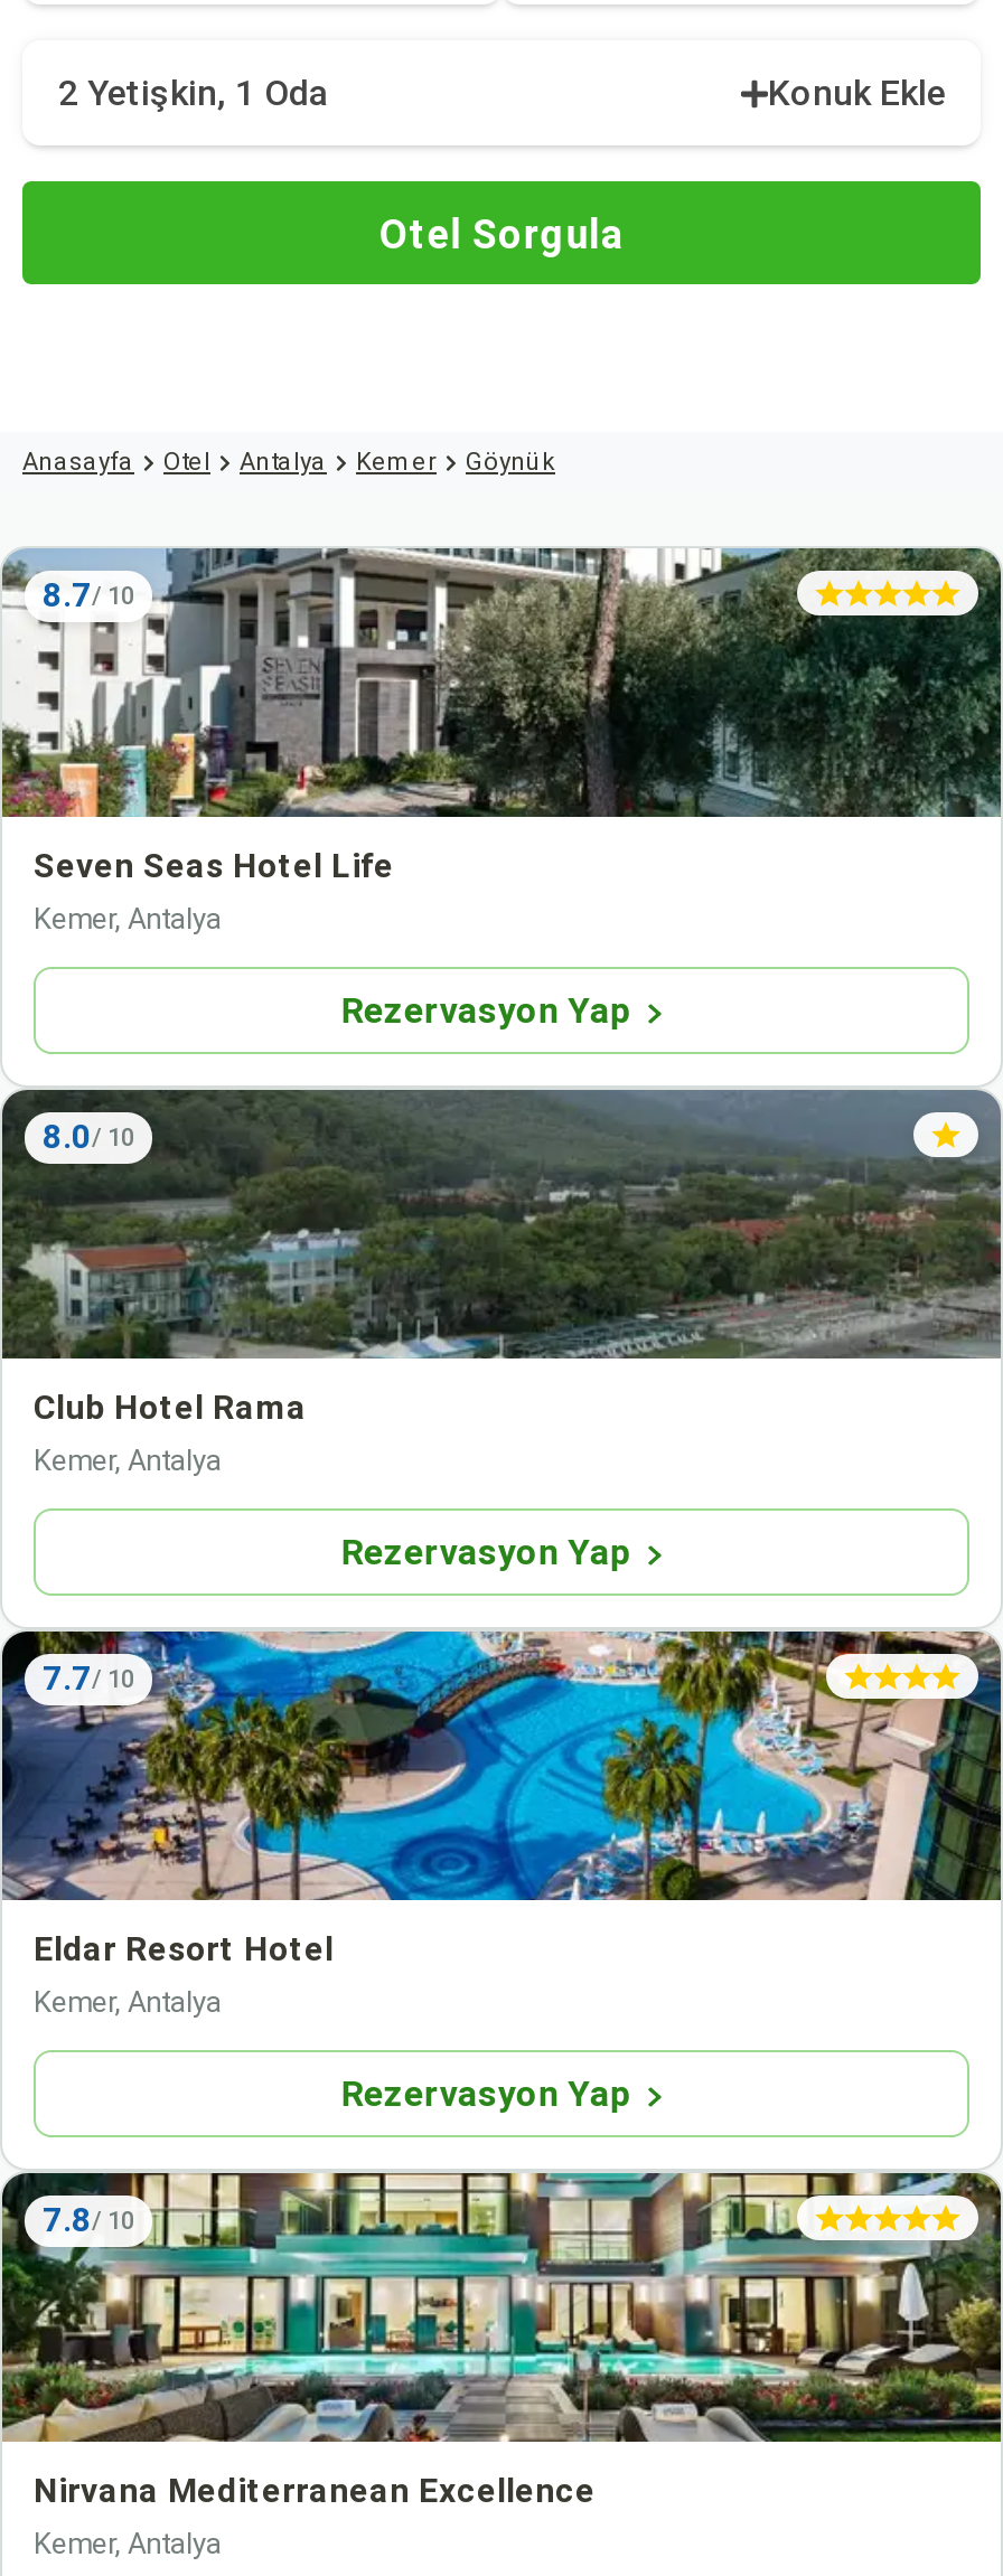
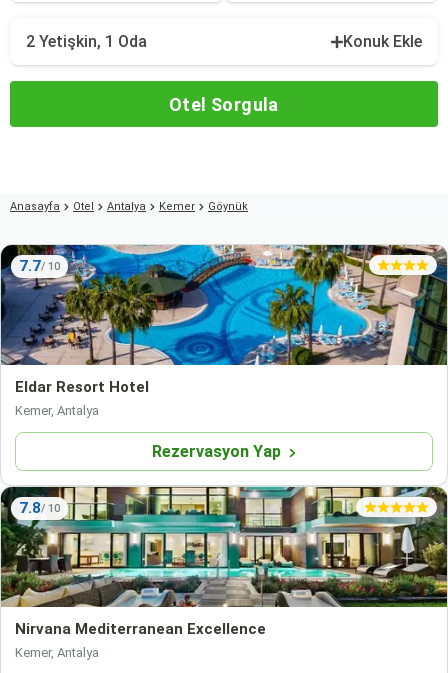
[7,546,996,819] [image] | 8.7 -> none
[7,846,996,1361] [image] | Seven Seas Hotel Life | Kemer, Antalya | Rezervasyon Yap | 8.0 -> none
[34,1388,630,1573] Club Hotel Rama | Kemer, Antalya | Rezervasyon Yap -> none

